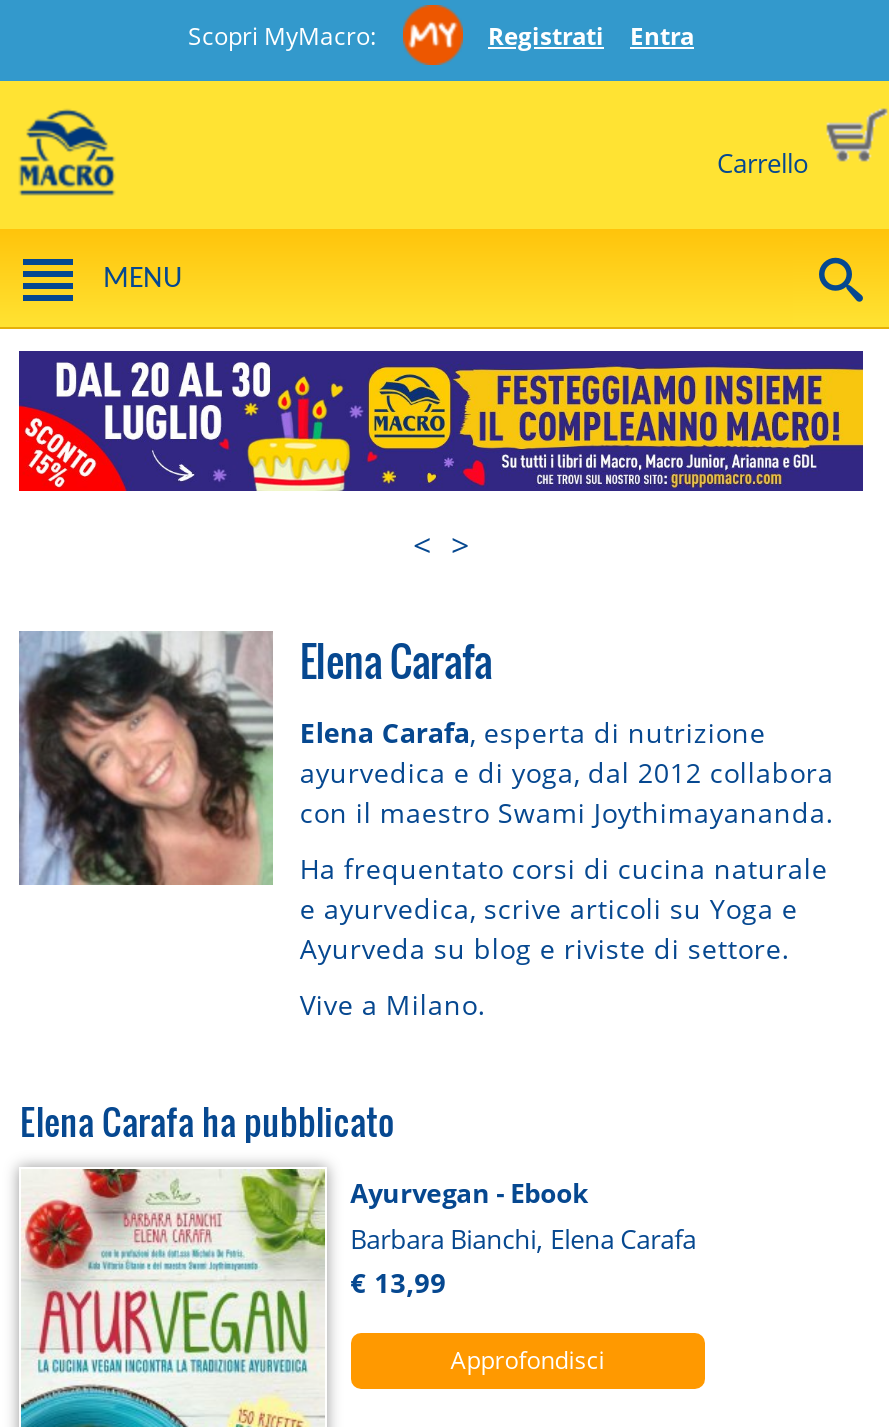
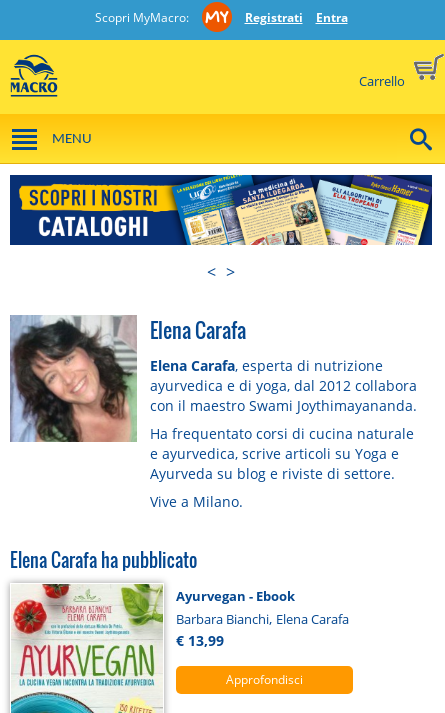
[17,349,865,493] [image] -> [9,174,433,246] [image]

